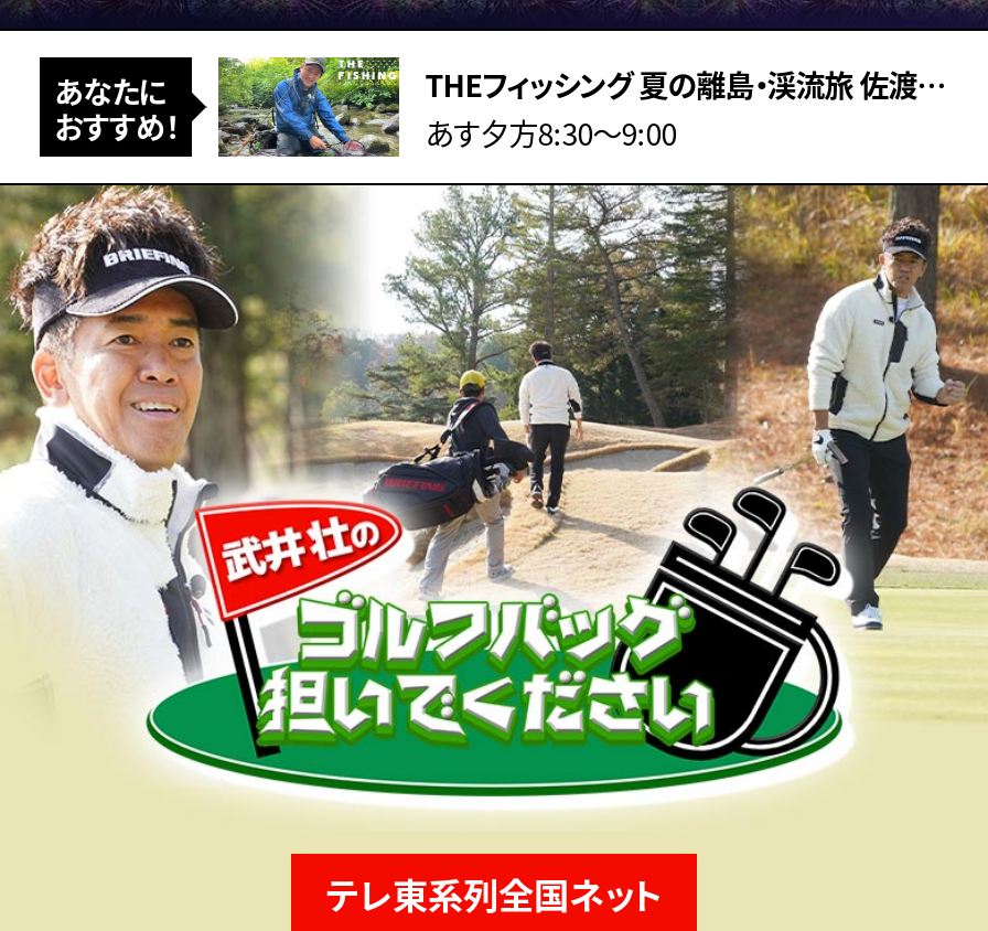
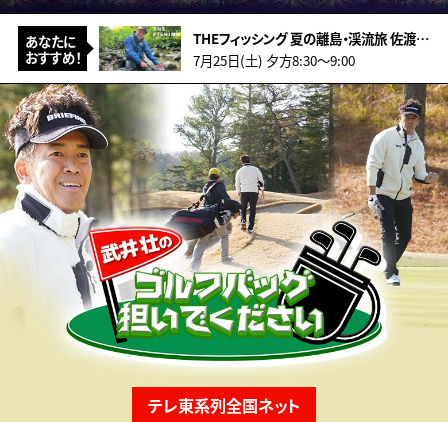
[425,109,677,153] あす夕方8:30～9:00 -> [193,49,355,69] 7月25日(土) 夕方8:30～9:00

